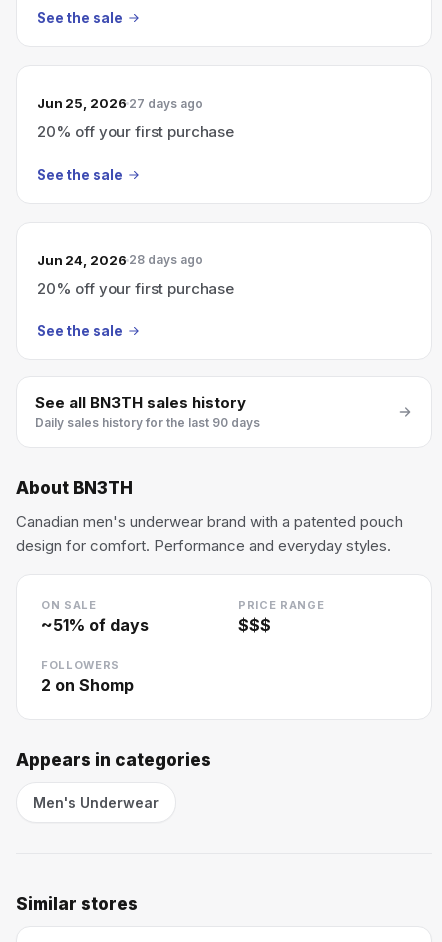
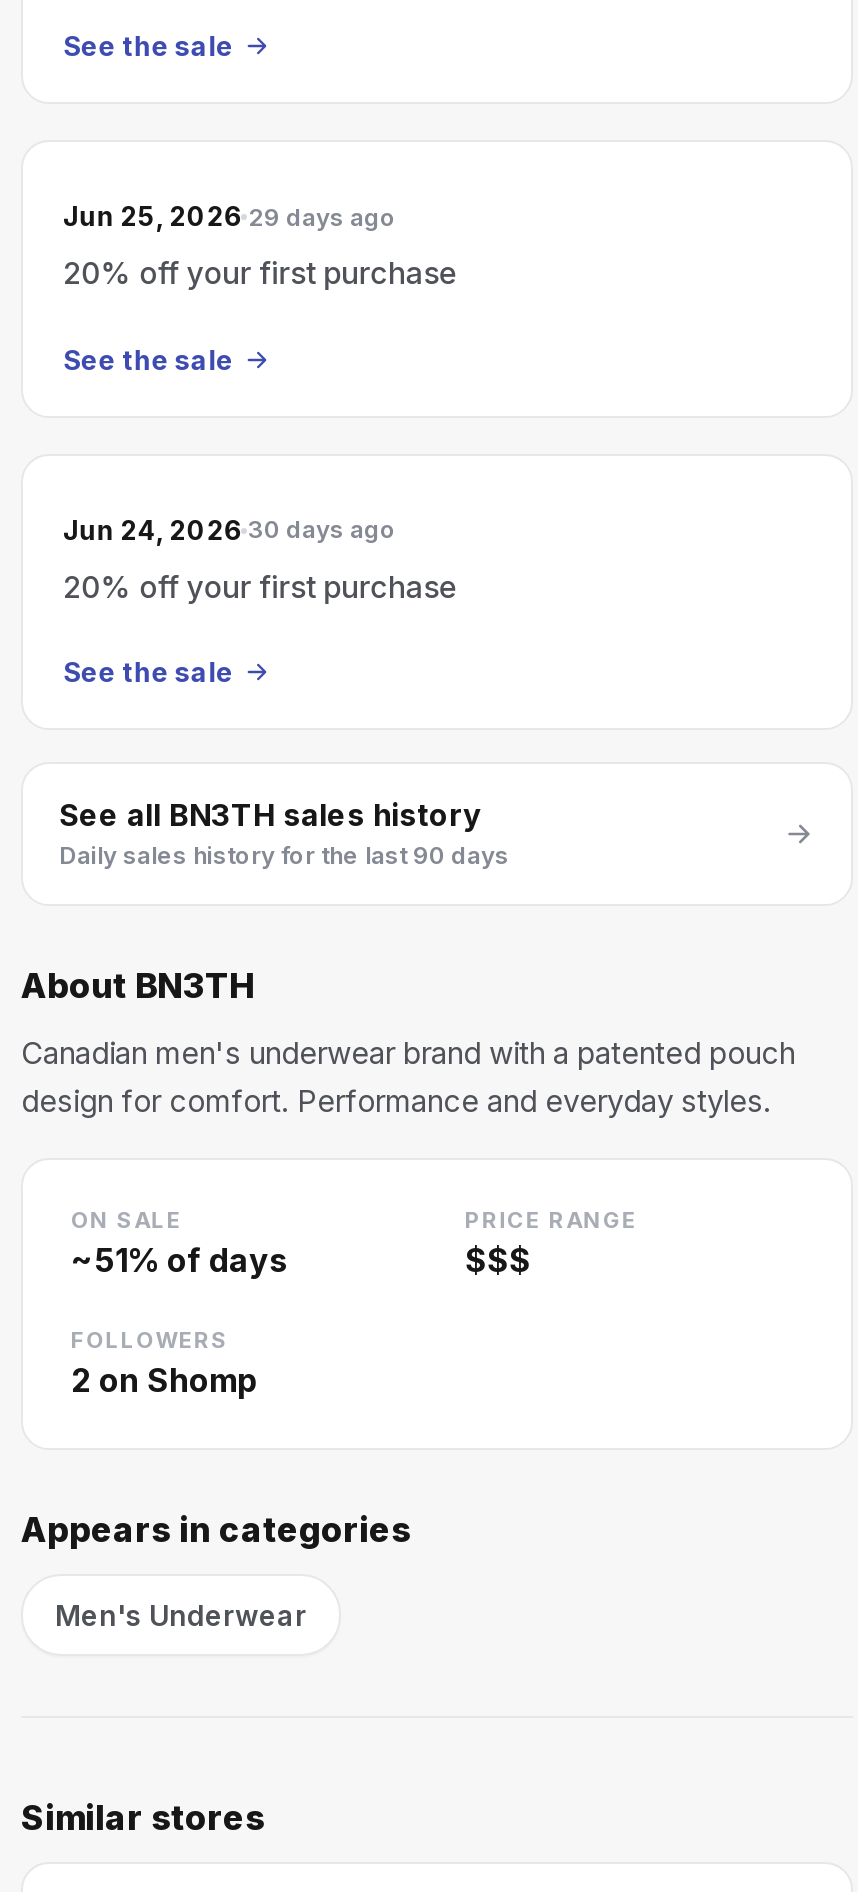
[37,95,203,111] Jun 25, 2026 27 days ago -> [63,200,396,232] Jun 25, 2026 29 days ago
[37,251,203,267] Jun 24, 2026 28 days ago -> [63,513,396,545] Jun 24, 2026 30 days ago

